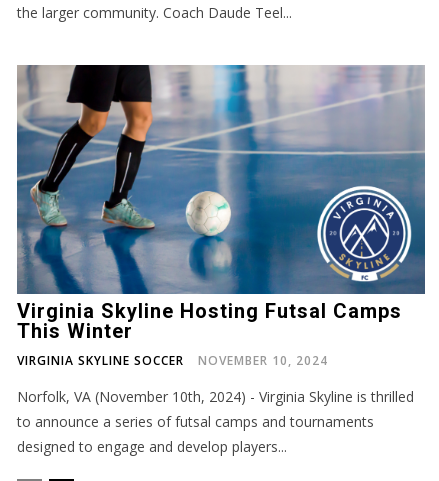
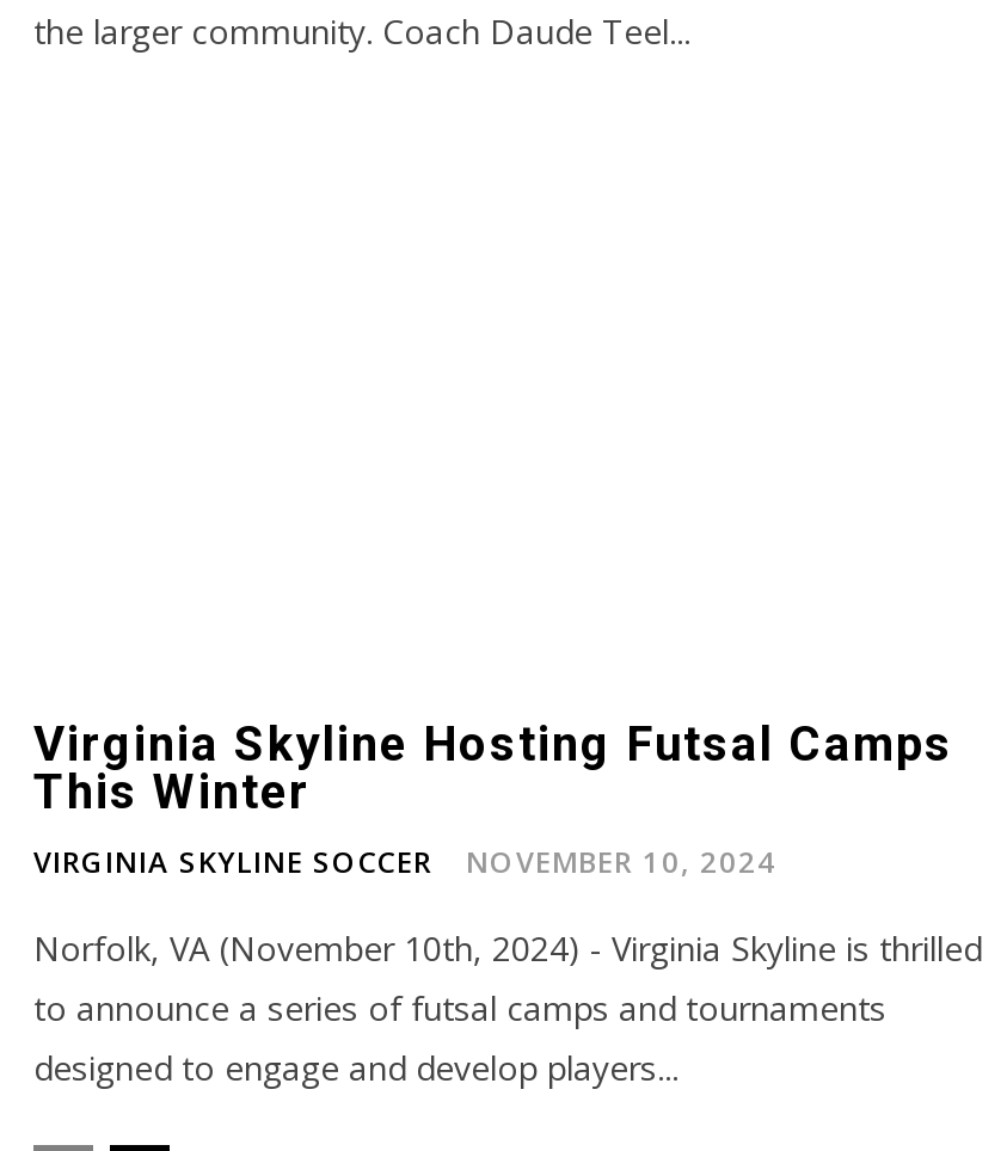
[16,64,426,295] [image] -> none

